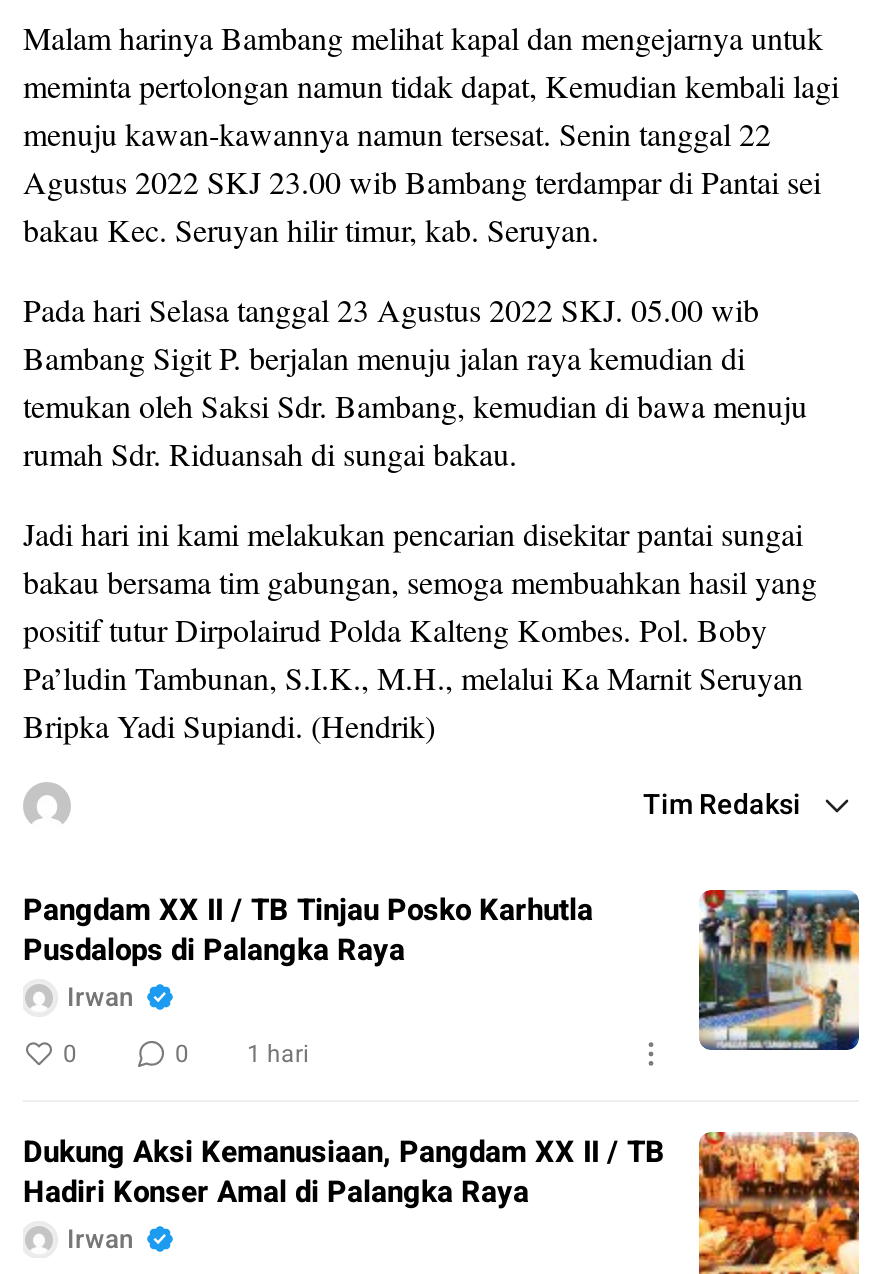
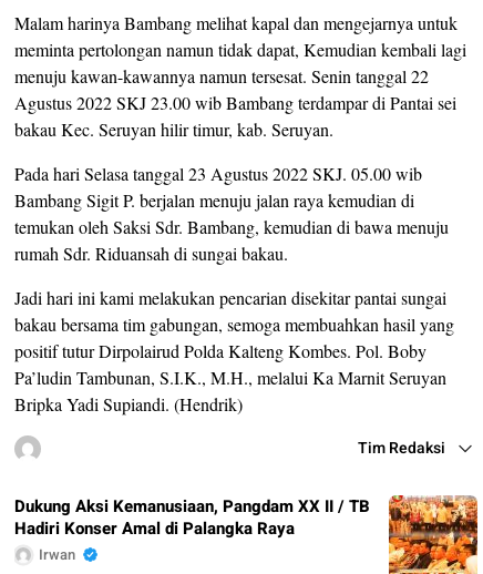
[23,888,593,1072] Pangdam XX II / TB Tinjau Posko Karhutla | Pusdalops di Palangka Raya | Irwan | 0 | 0 | 1 hari -> none
[697,888,861,1052] [image] -> none

